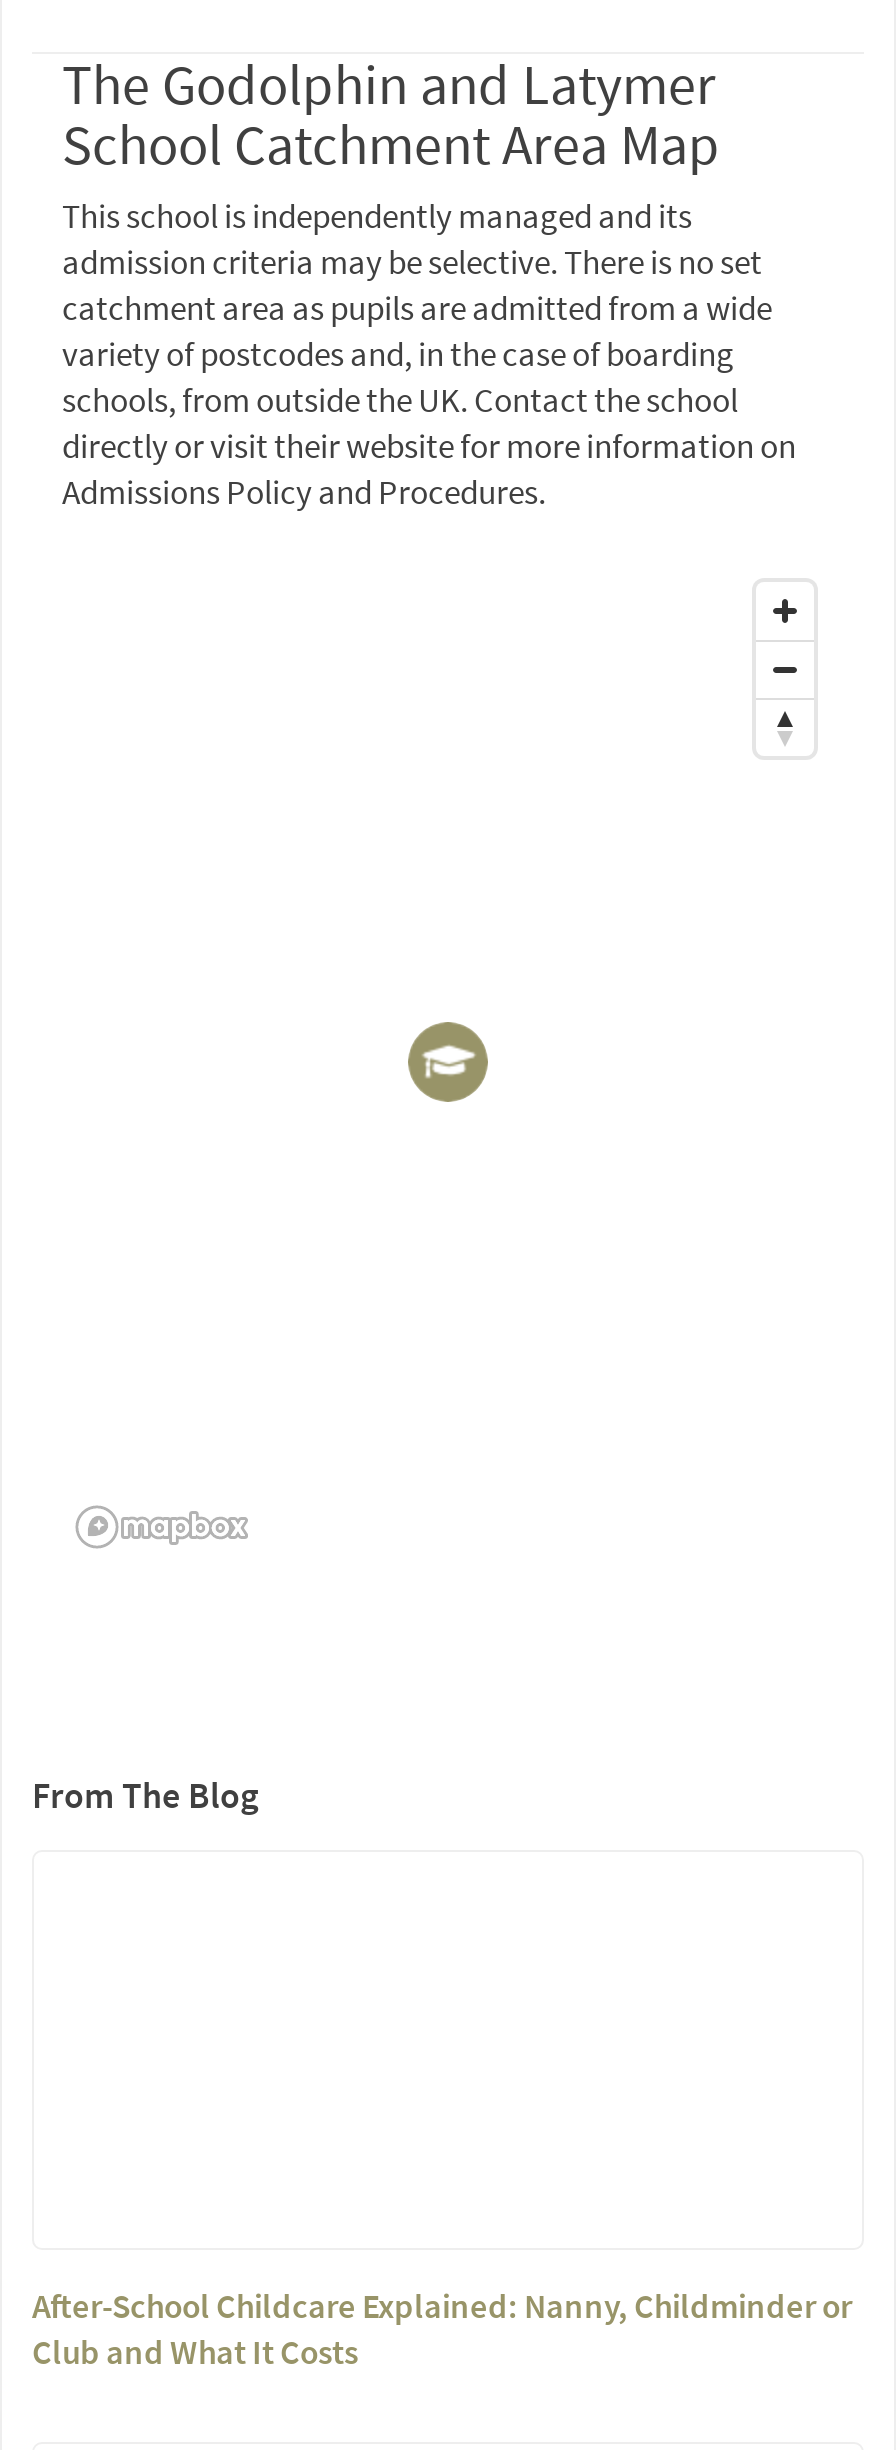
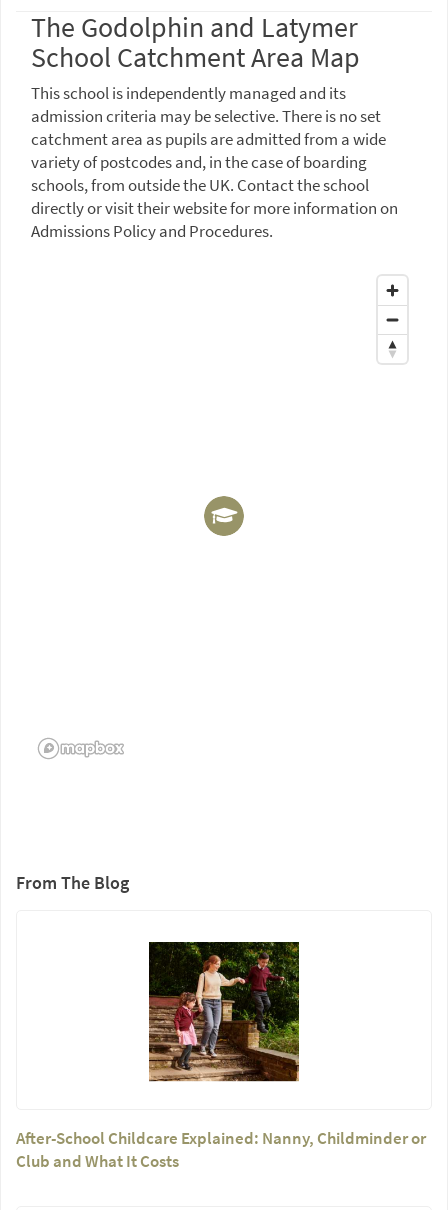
none -> [148,941,300,1082] [image]

